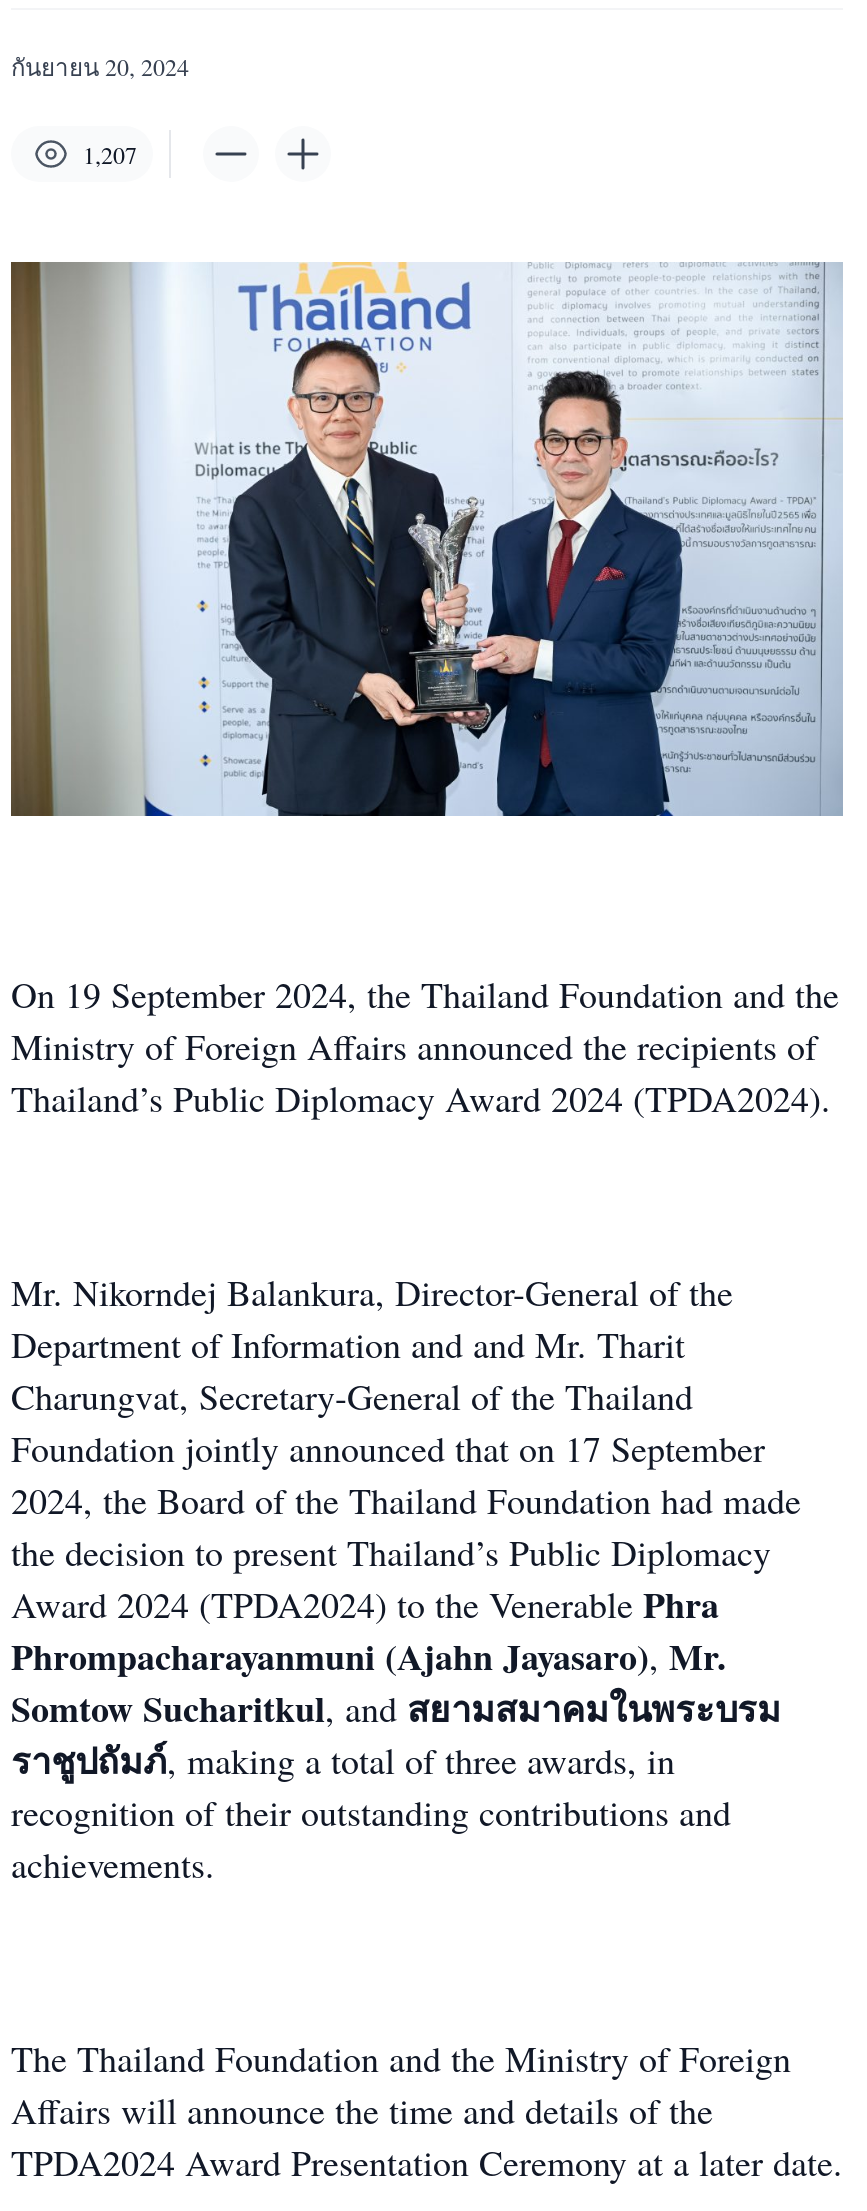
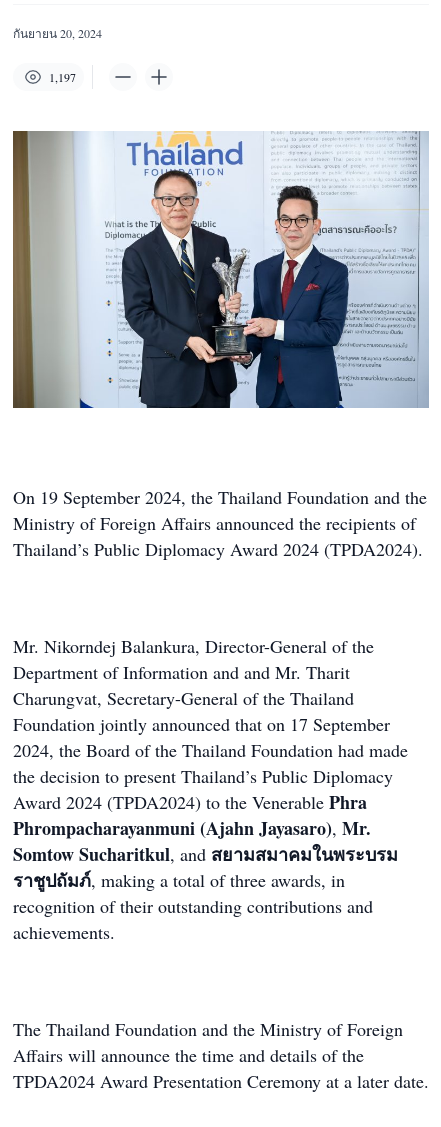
[83,138,137,170] 1,207 -> [49,69,76,85] 1,197

